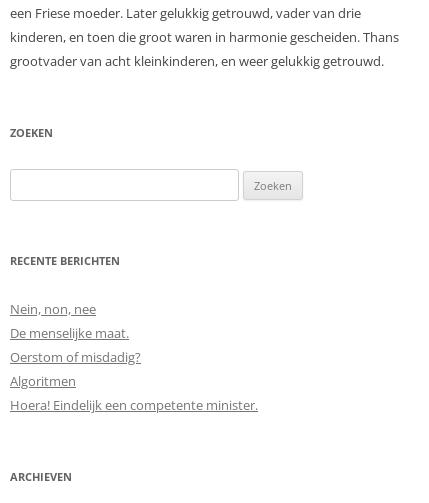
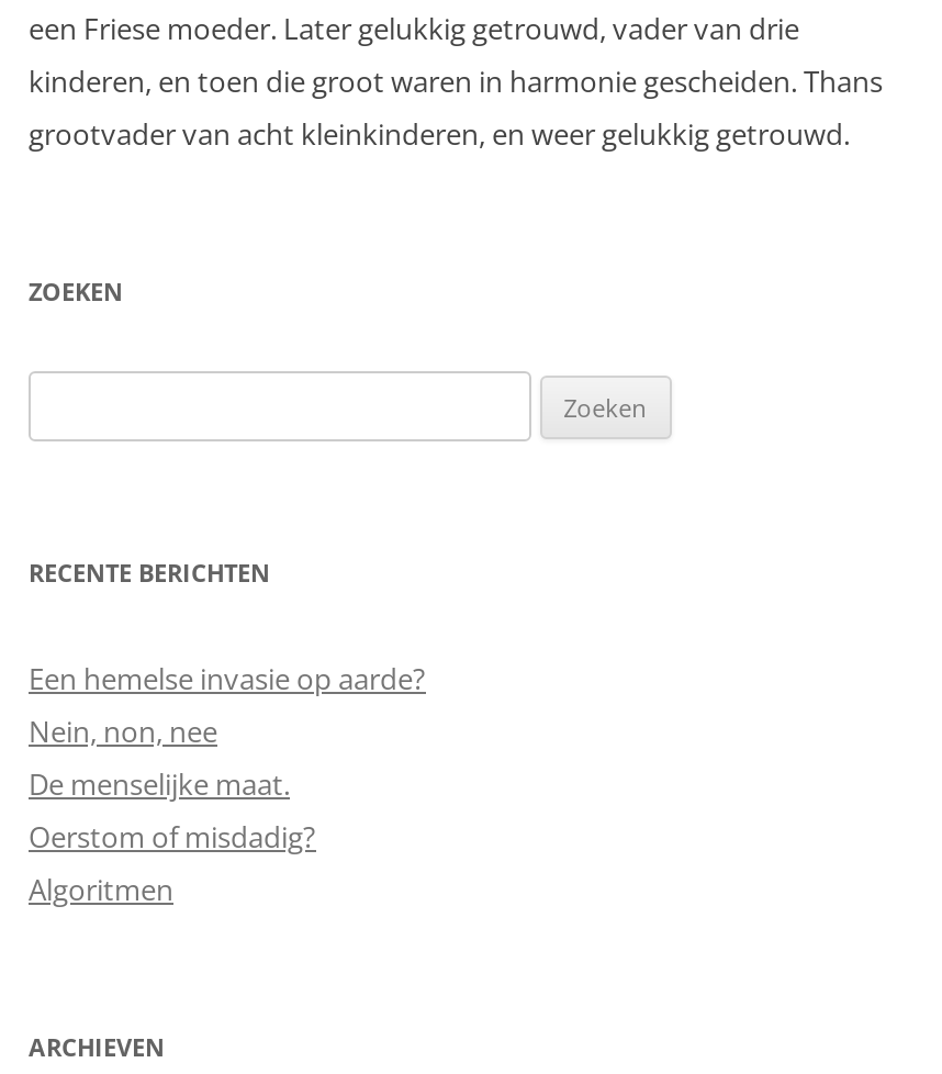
none -> [29,659,426,698] Een hemelse invasie op aarde?
moved [10,300,141,390] -> [29,712,316,909]: Nein, non, nee | De menselijke maat. | Oerstom of misdadig? | Algoritmen
[10,396,258,414] Hoera! Eindelijk een competente minister. -> none

